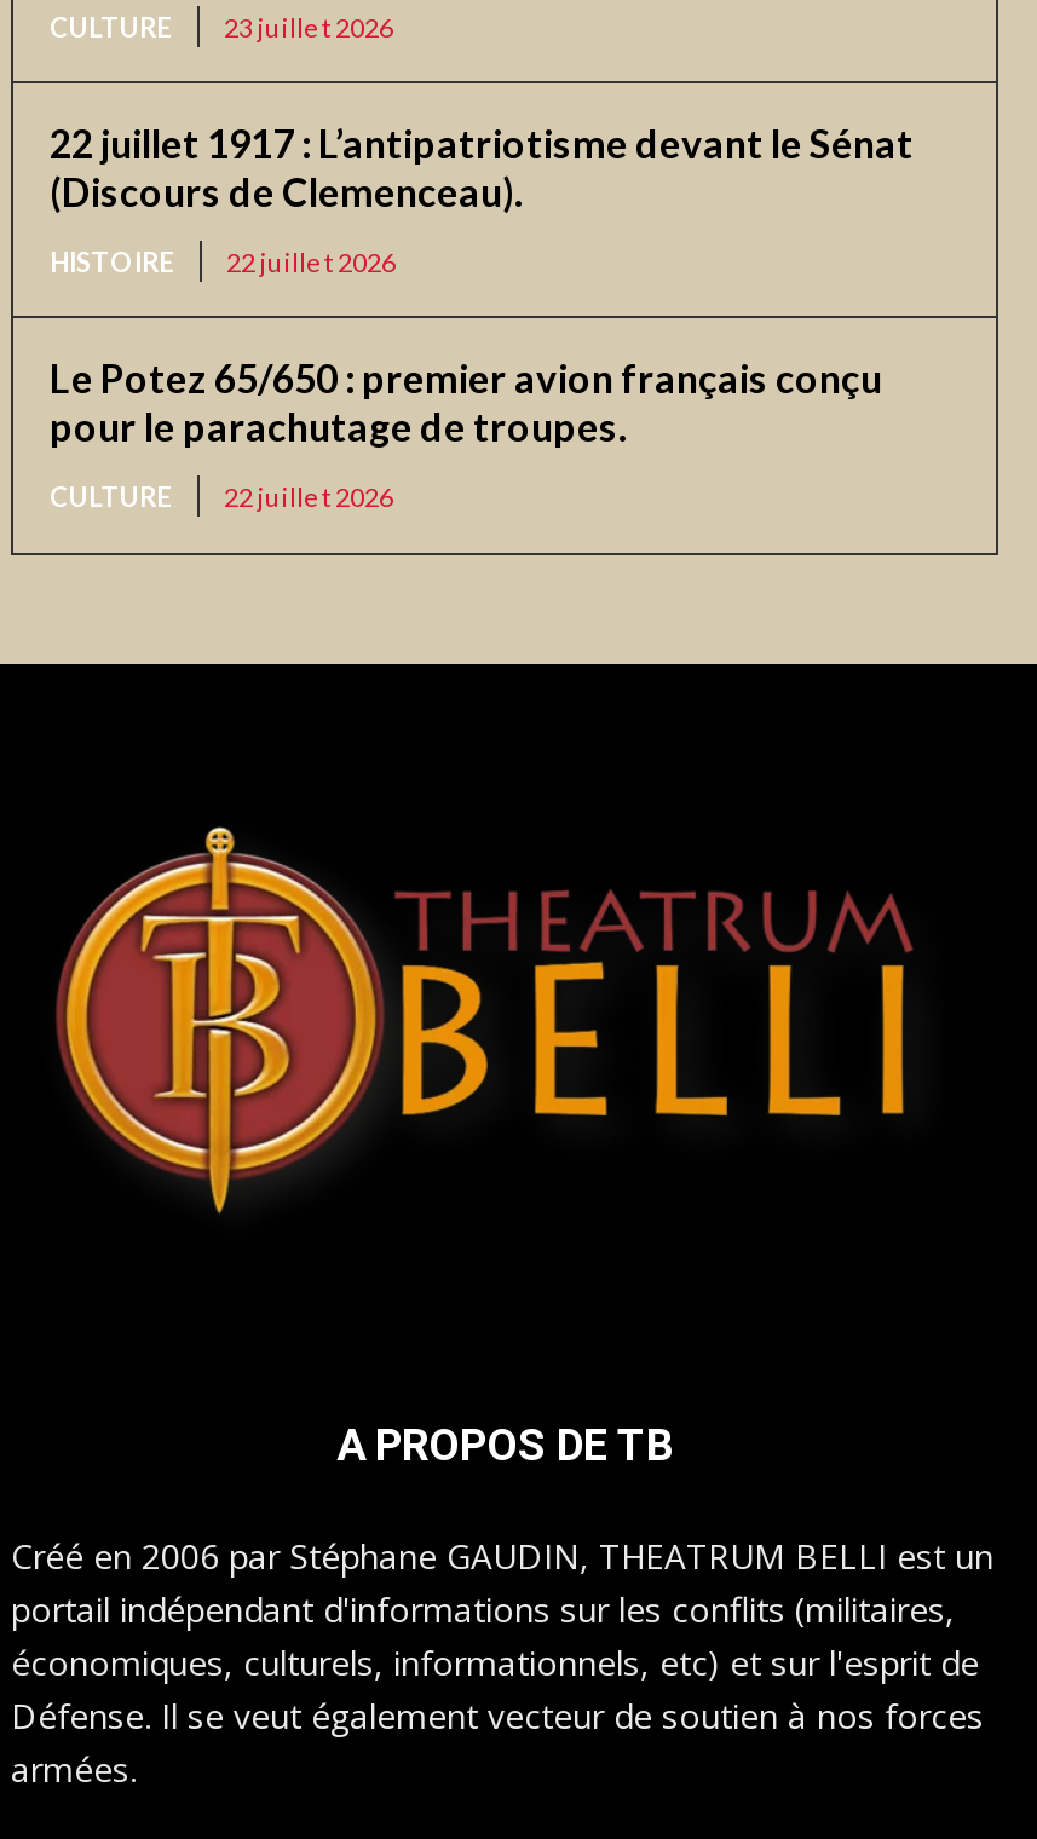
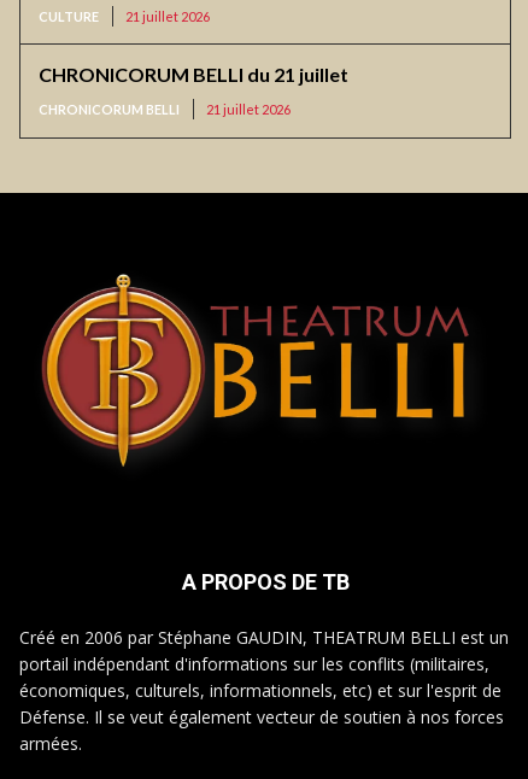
[50,10,914,511] 23 juillet 2026 | 22 juillet 1917 : L’antipatriotisme devant le Sénat | (Discours de Clemenceau). | HISTOIRE | 22 juillet 2026 | Le Potez 65/650 : premier avion français conçu | pour le parachutage de troupes. | CULTURE | 22 juillet 2026 -> [39,8,348,117] 21 juillet 2026 | CHRONICORUM BELLI du 21 juillet | CHRONICORUM BELLI | 21 juillet 2026

